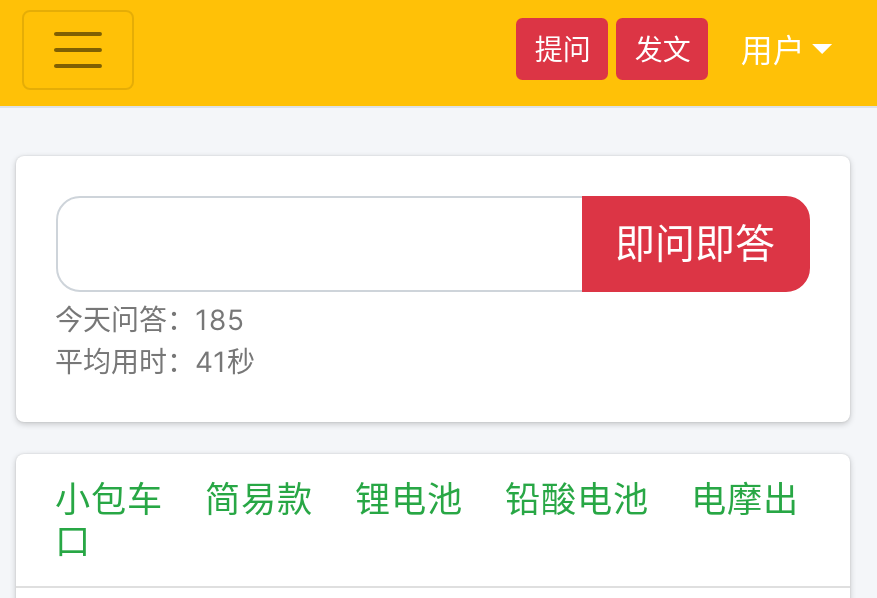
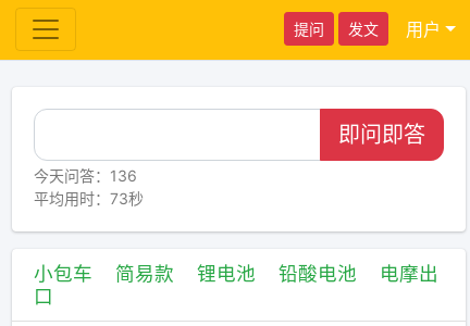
[55,302,245,336] 今天问答：185 -> [33,166,137,185] 今天问答：136
[55,344,255,378] 平均用时：41秒 -> [33,189,143,208] 平均用时：73秒

